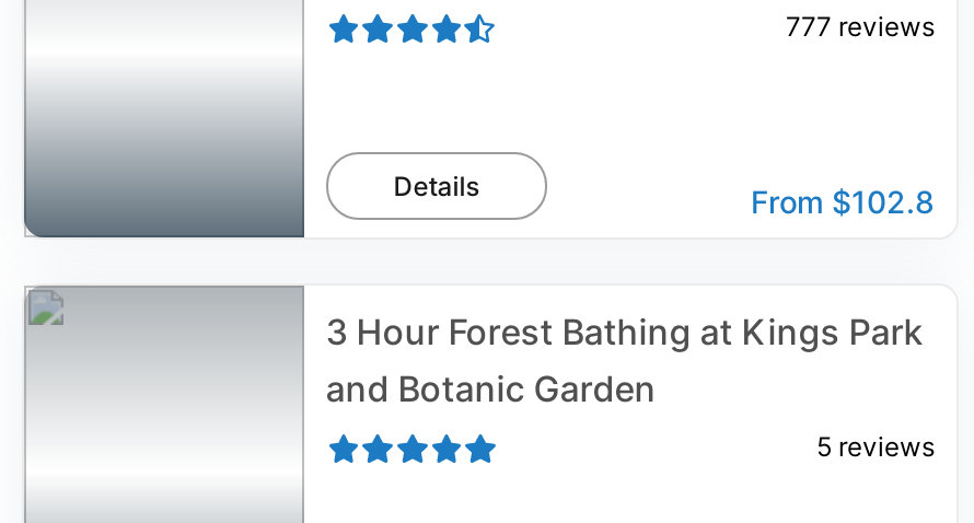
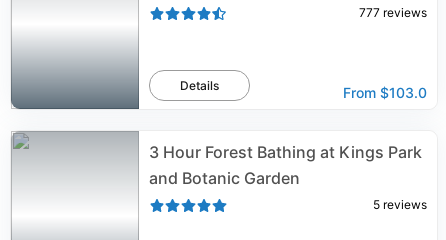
[751,183,935,220] From $102.8 -> [343,84,427,101] From $103.0

